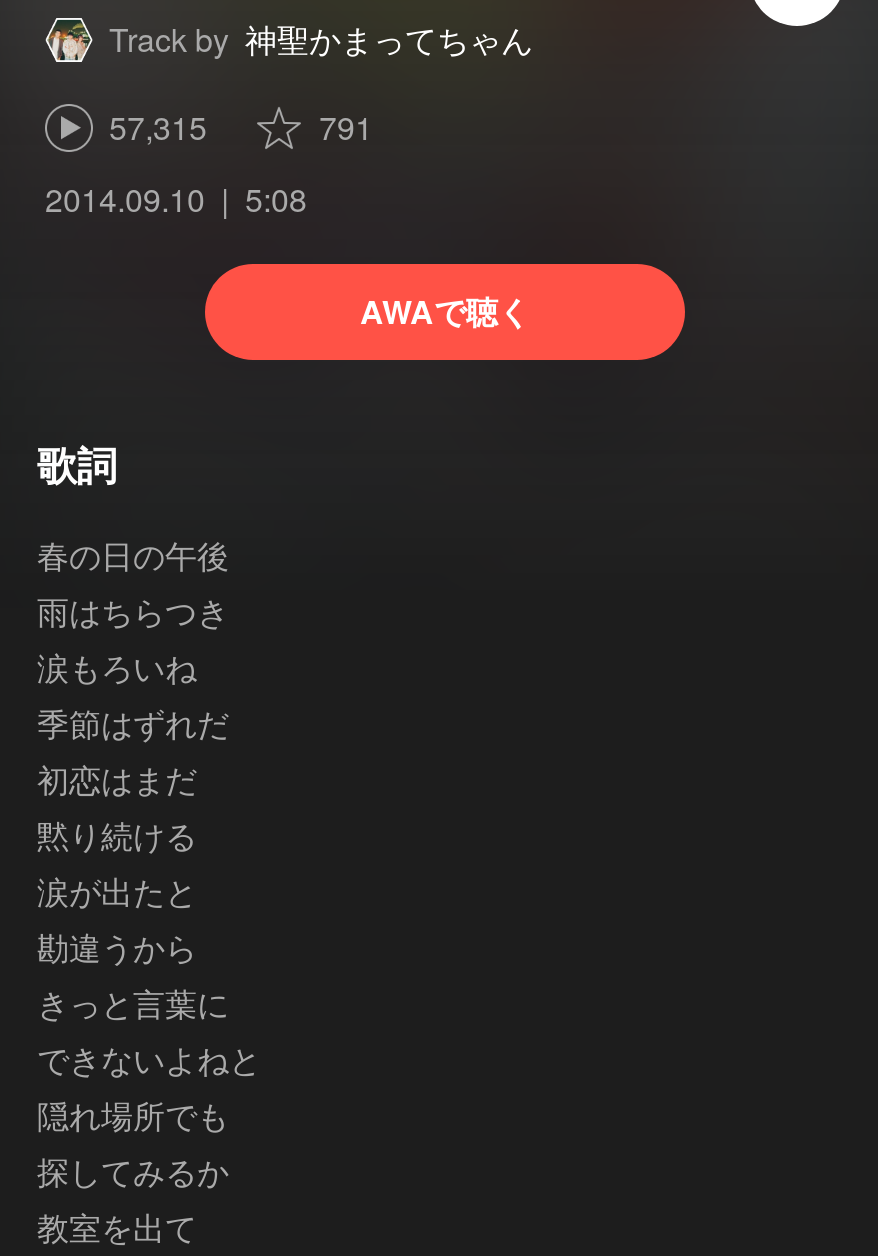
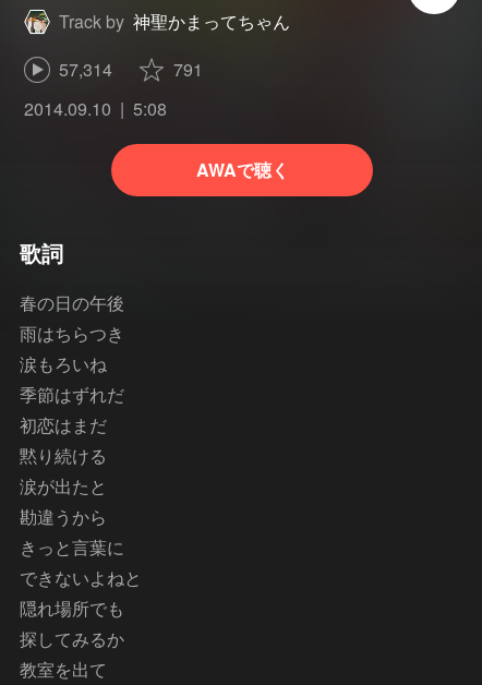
[109,104,207,150] 57,315 -> [59,57,112,82] 57,314

